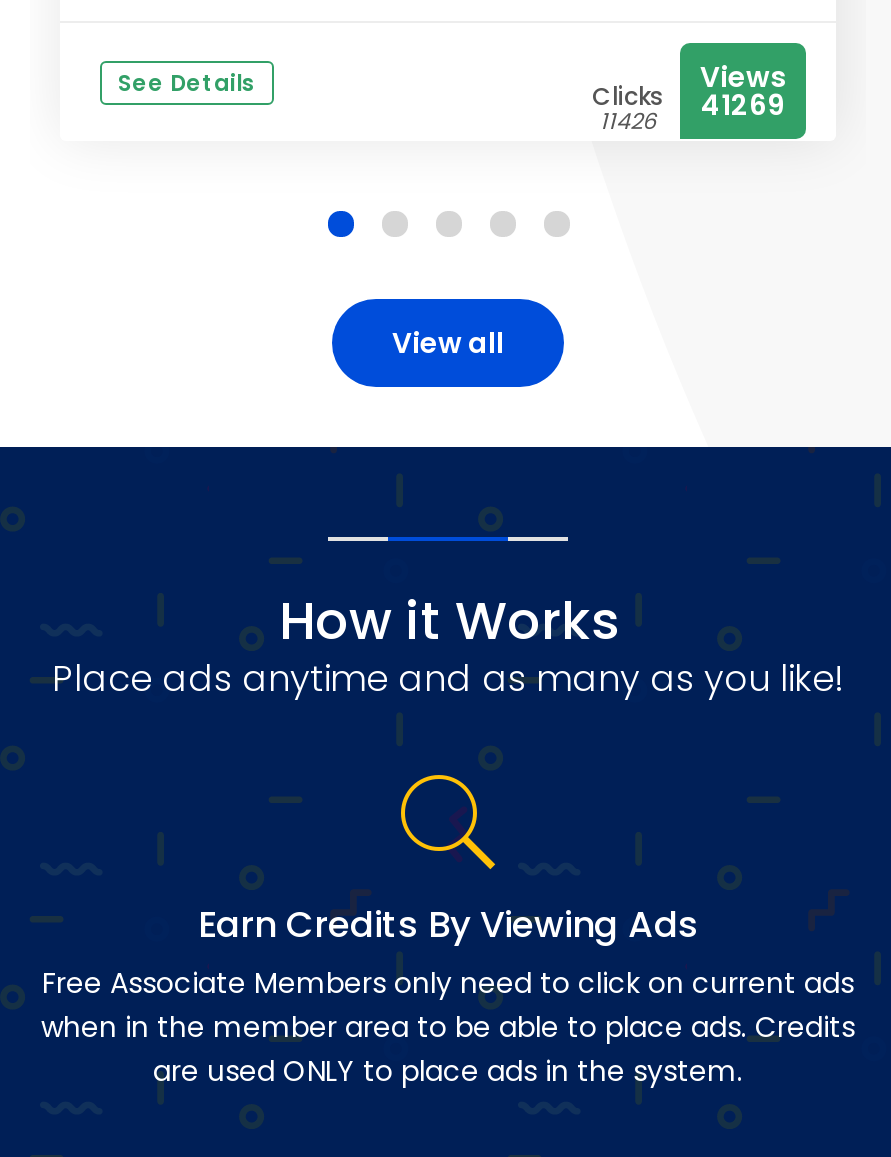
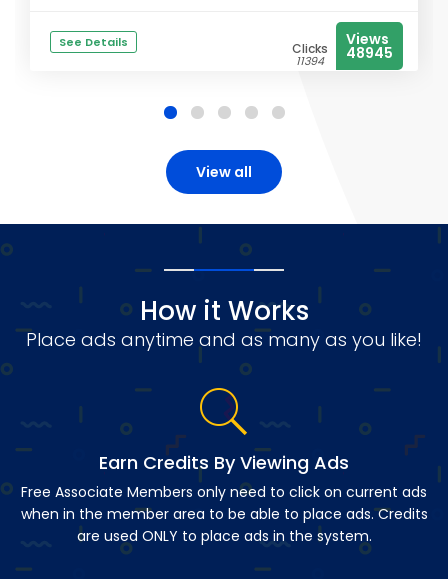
[701,84,785,124] 41269 -> [346,43,393,63] 48945
[600,104,656,136] 11426 -> [296,53,324,69] 11394

